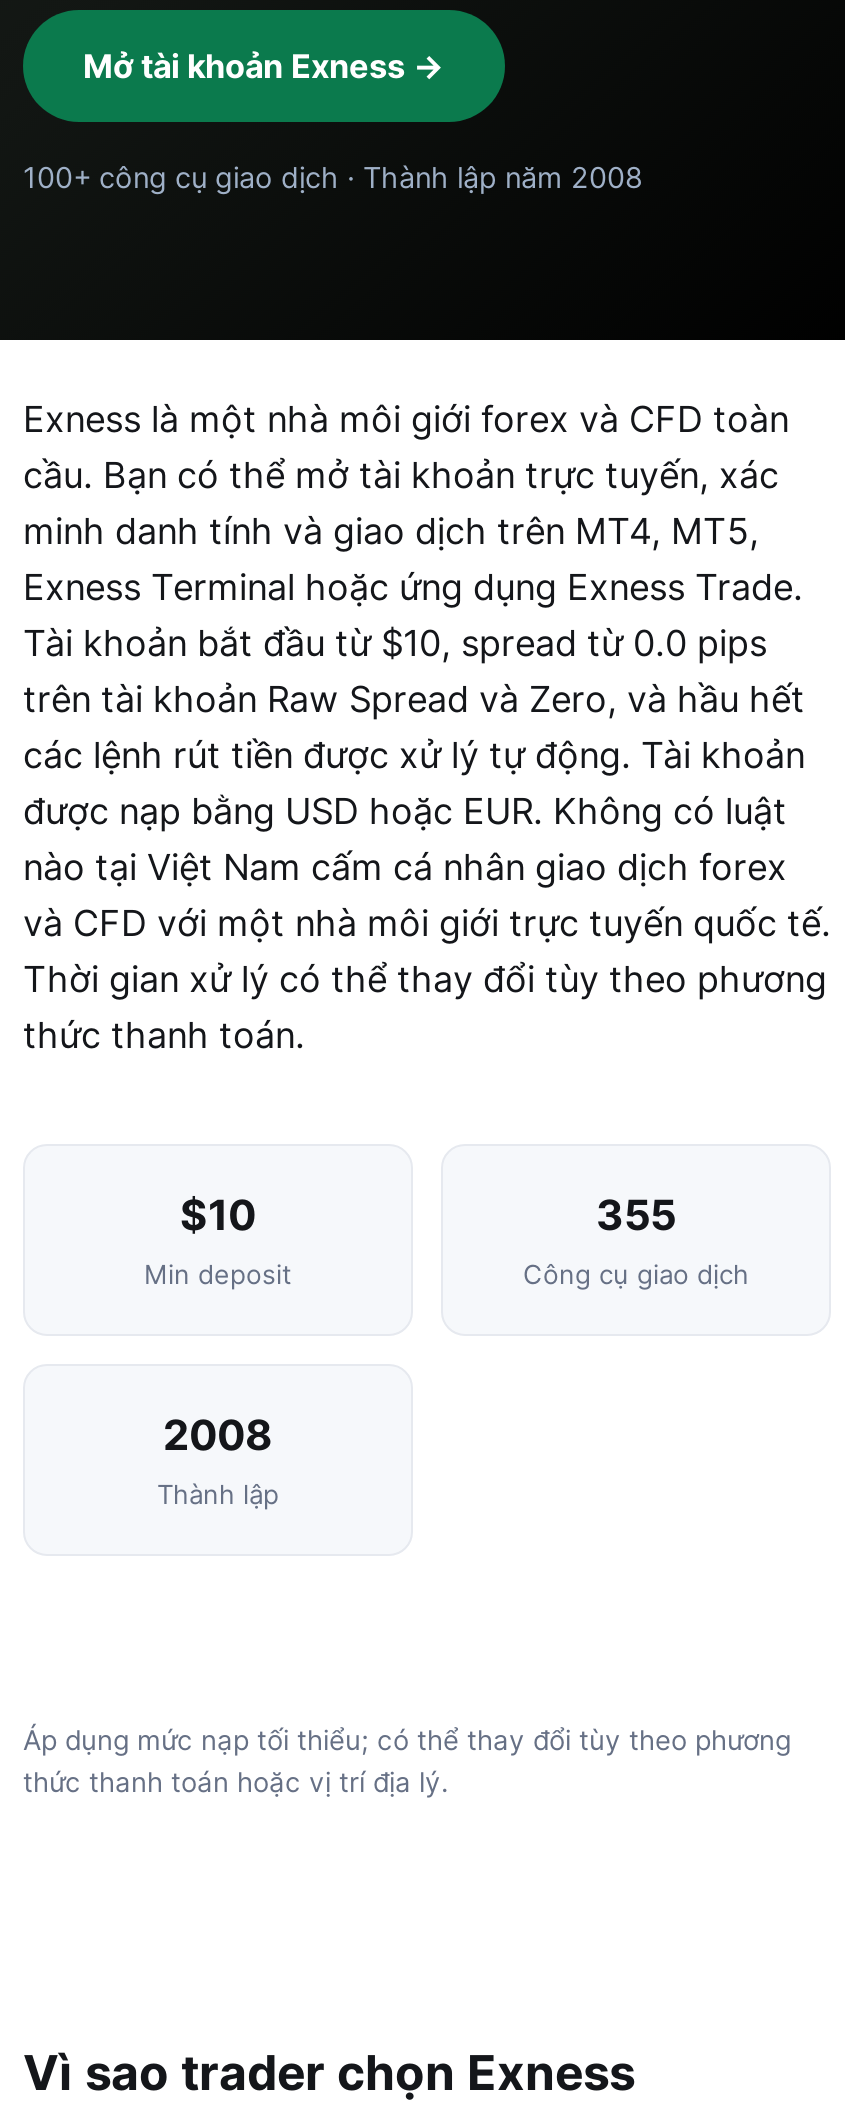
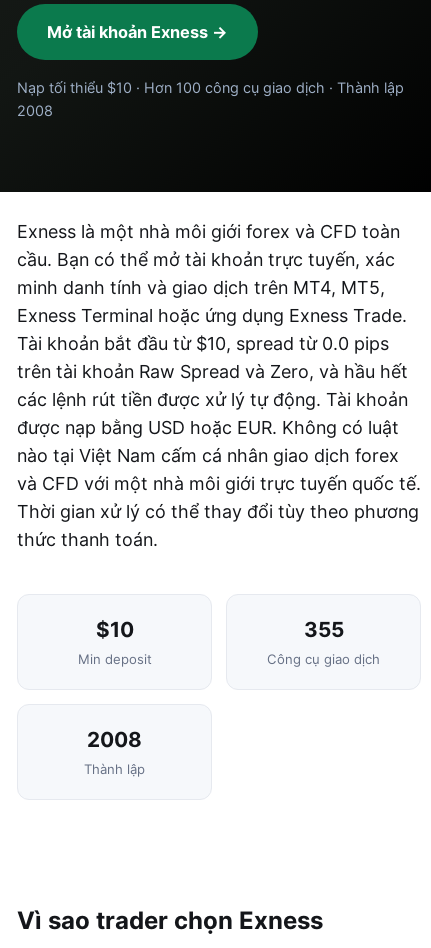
[23,160,643,194] 100+ công cụ giao dịch · Thành lập năm 2008 -> [17,79,404,119] Nạp tối thiểu $10 · Hơn 100 công cụ giao dịch · Thành lập | 2008
moved [23,399,831,1511] -> [17,221,421,777]: Exness là một nhà môi giới forex và CFD toàn | cầu. Bạn có thể mở tài khoản trực tuyến, xác | minh danh tính và giao dịch trên MT4, MT5, | ... | 2008 | Thành lập
[23,1724,791,1798] Áp dụng mức nạp tối thiểu; có thể thay đổi tùy theo phương | thức thanh toán hoặc vị trí địa lý. -> none

